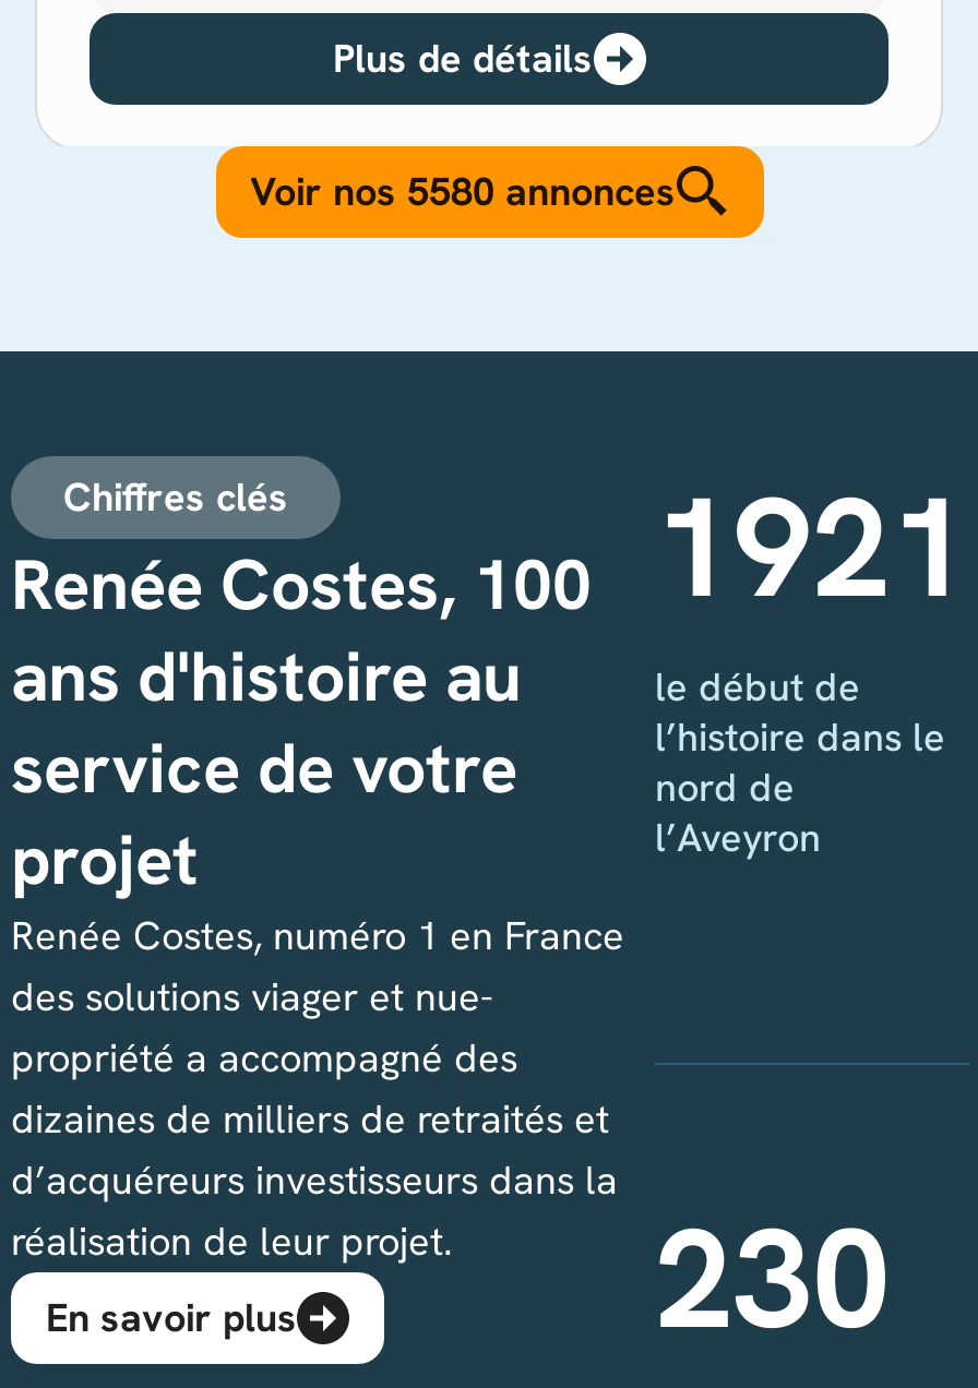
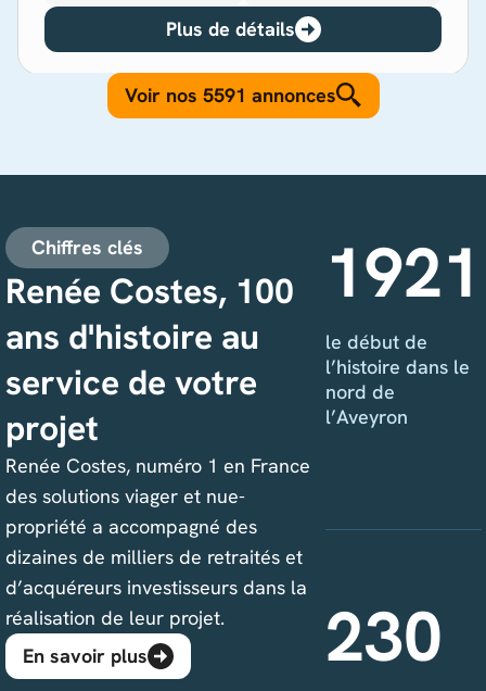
[250,166,676,216] Voir nos 5580 annonces -> [124,83,336,108] Voir nos 5591 annonces

